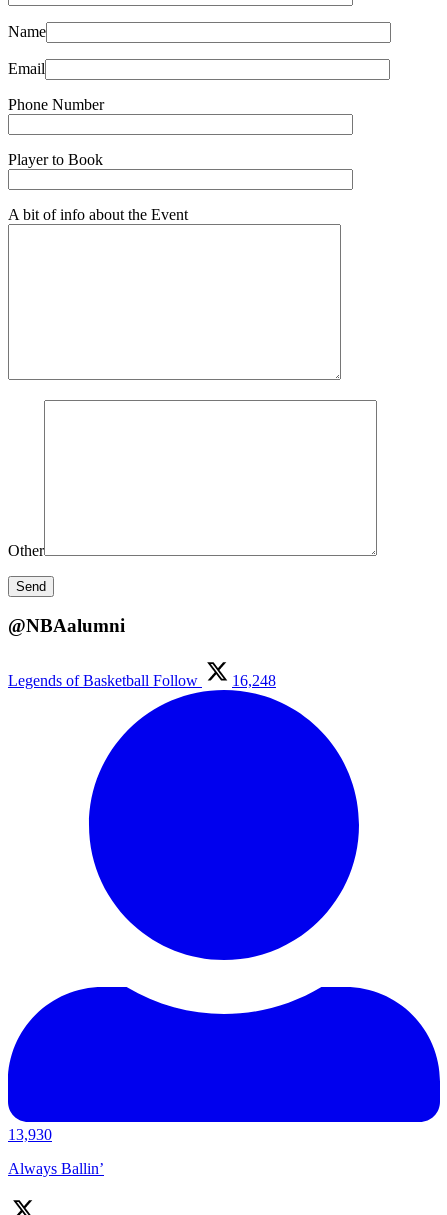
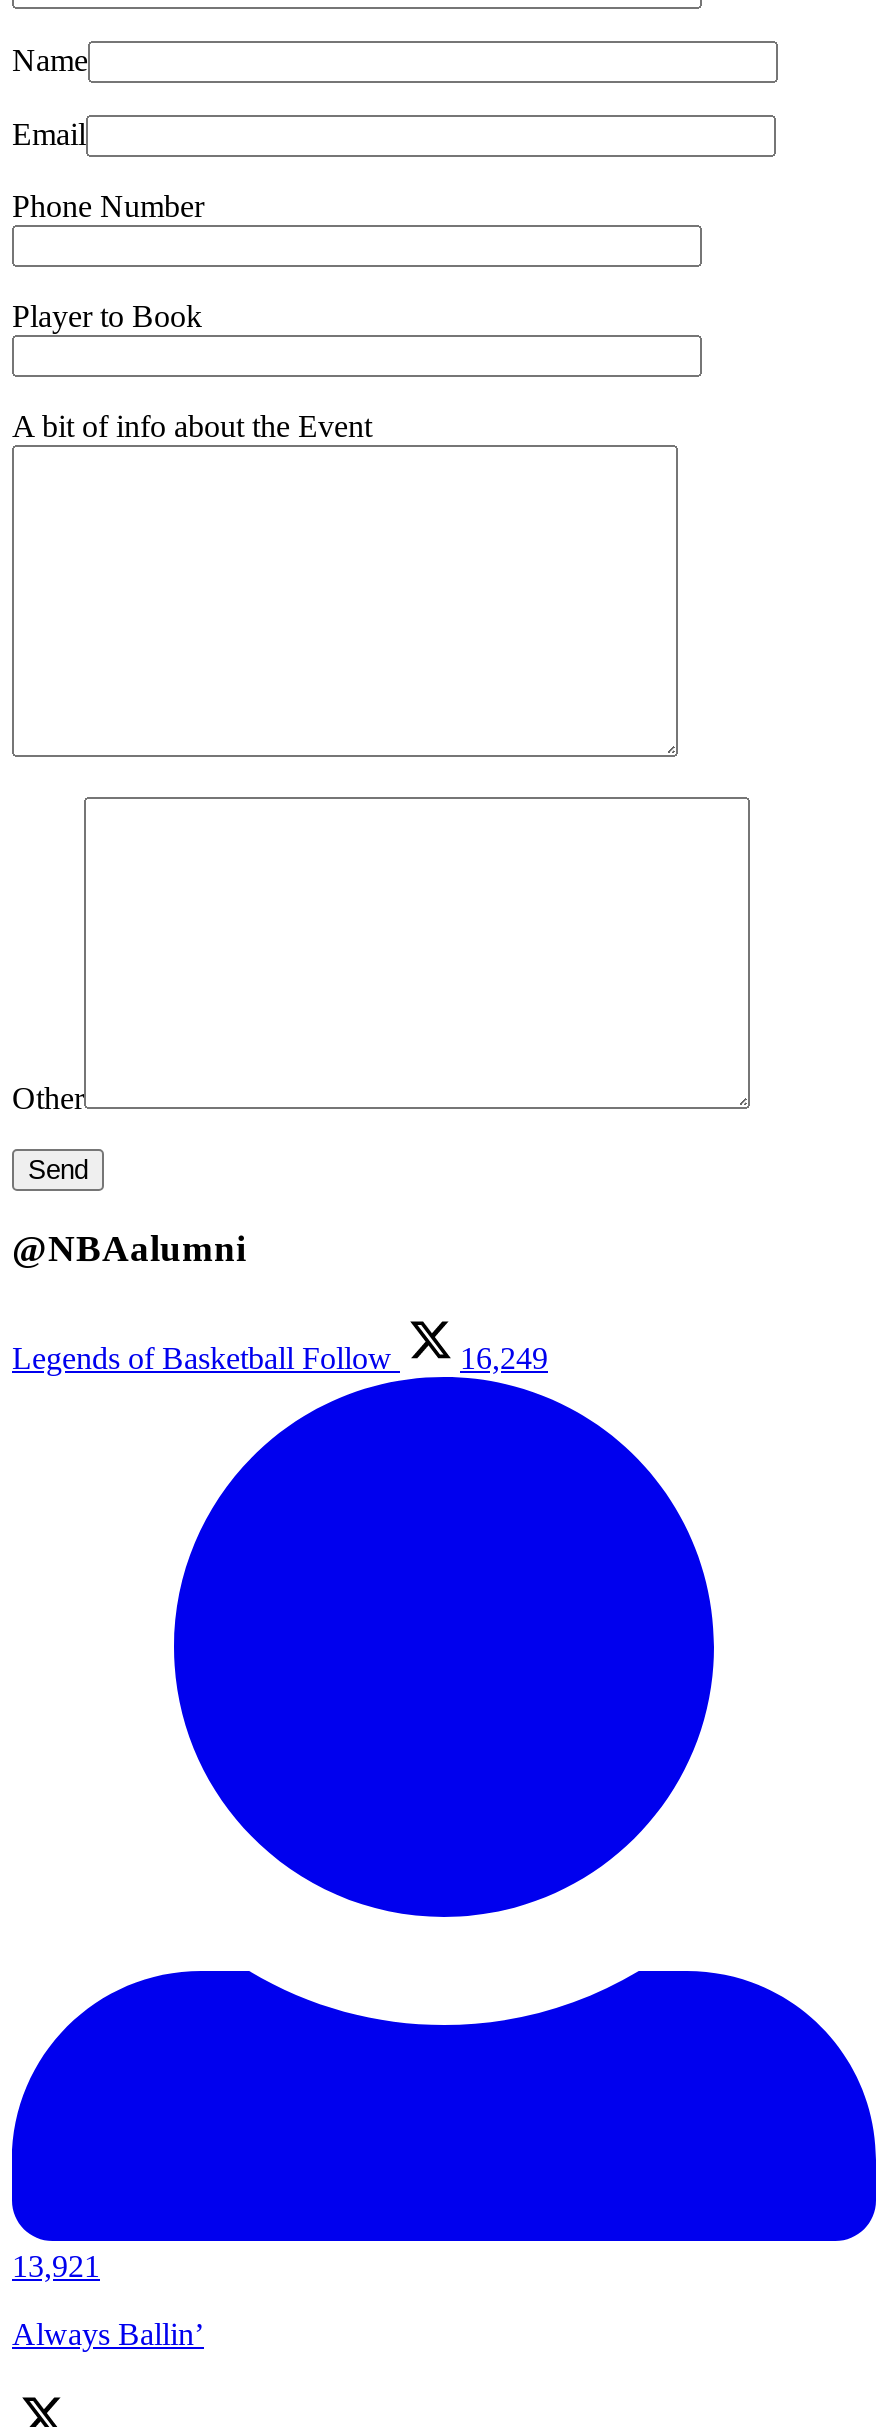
[8,672,276,689] Legends of Basketball Follow 16,248 -> [12,1341,548,1375] Legends of Basketball Follow 16,249
[8,1126,52,1143] 13,930 -> [12,2249,100,2283] 13,921

